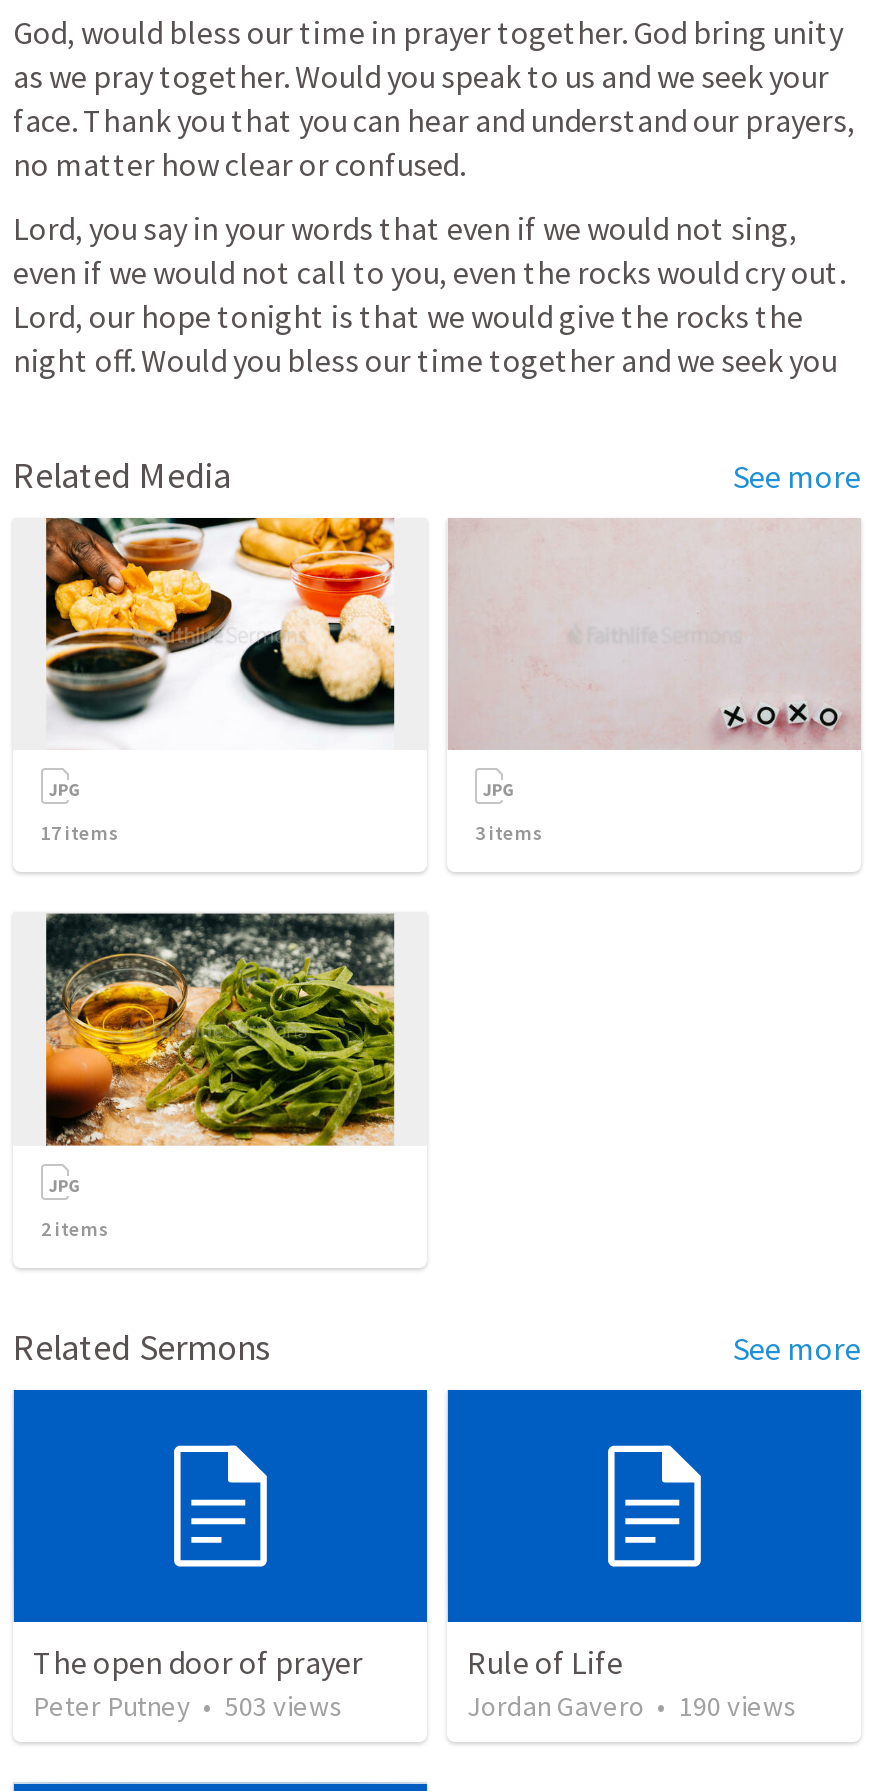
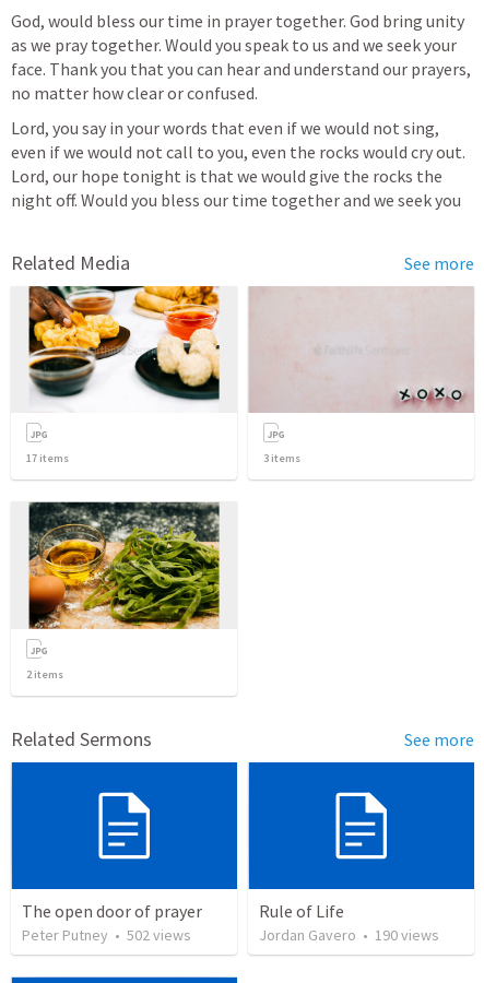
[33,1689,343,1725] Peter Putney • 503 views -> [22,925,191,945] Peter Putney • 502 views

